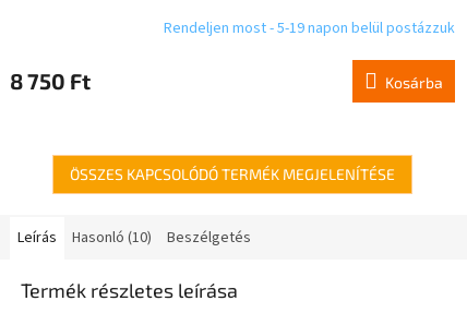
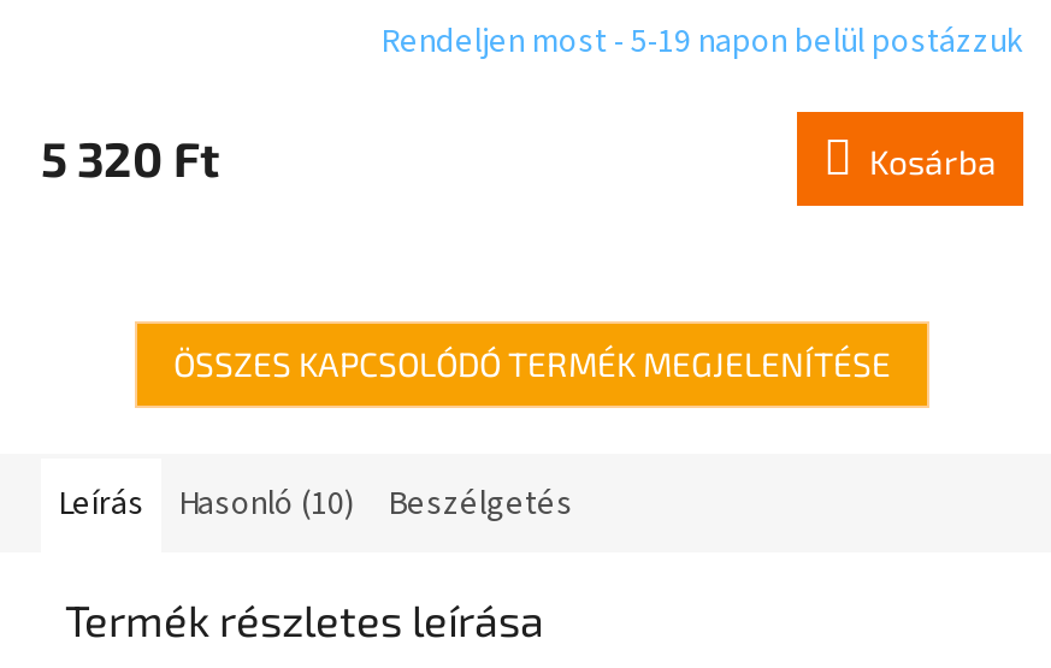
[10,68,91,94] 8 750 Ft -> [41,129,219,187] 5 320 Ft

